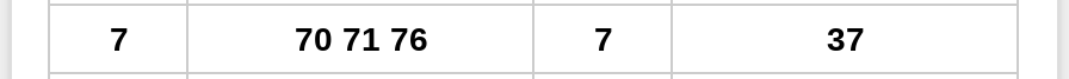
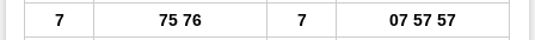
[295,21,428,58] 70 71 76 -> [159,11,202,30] 75 76
[827,21,865,58] 37 -> [390,11,457,30] 07 57 57

